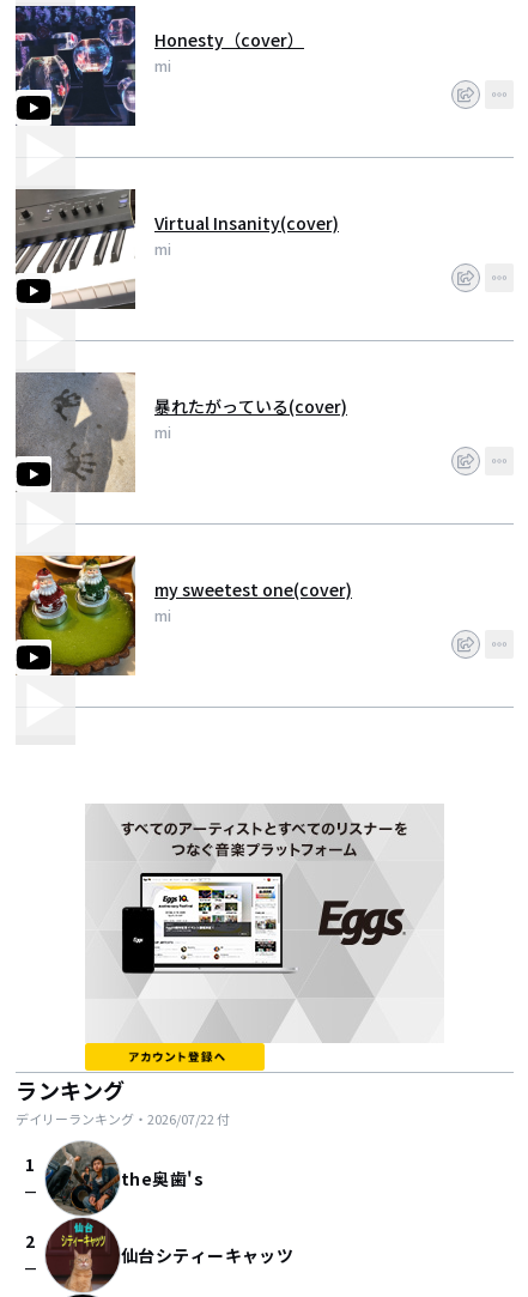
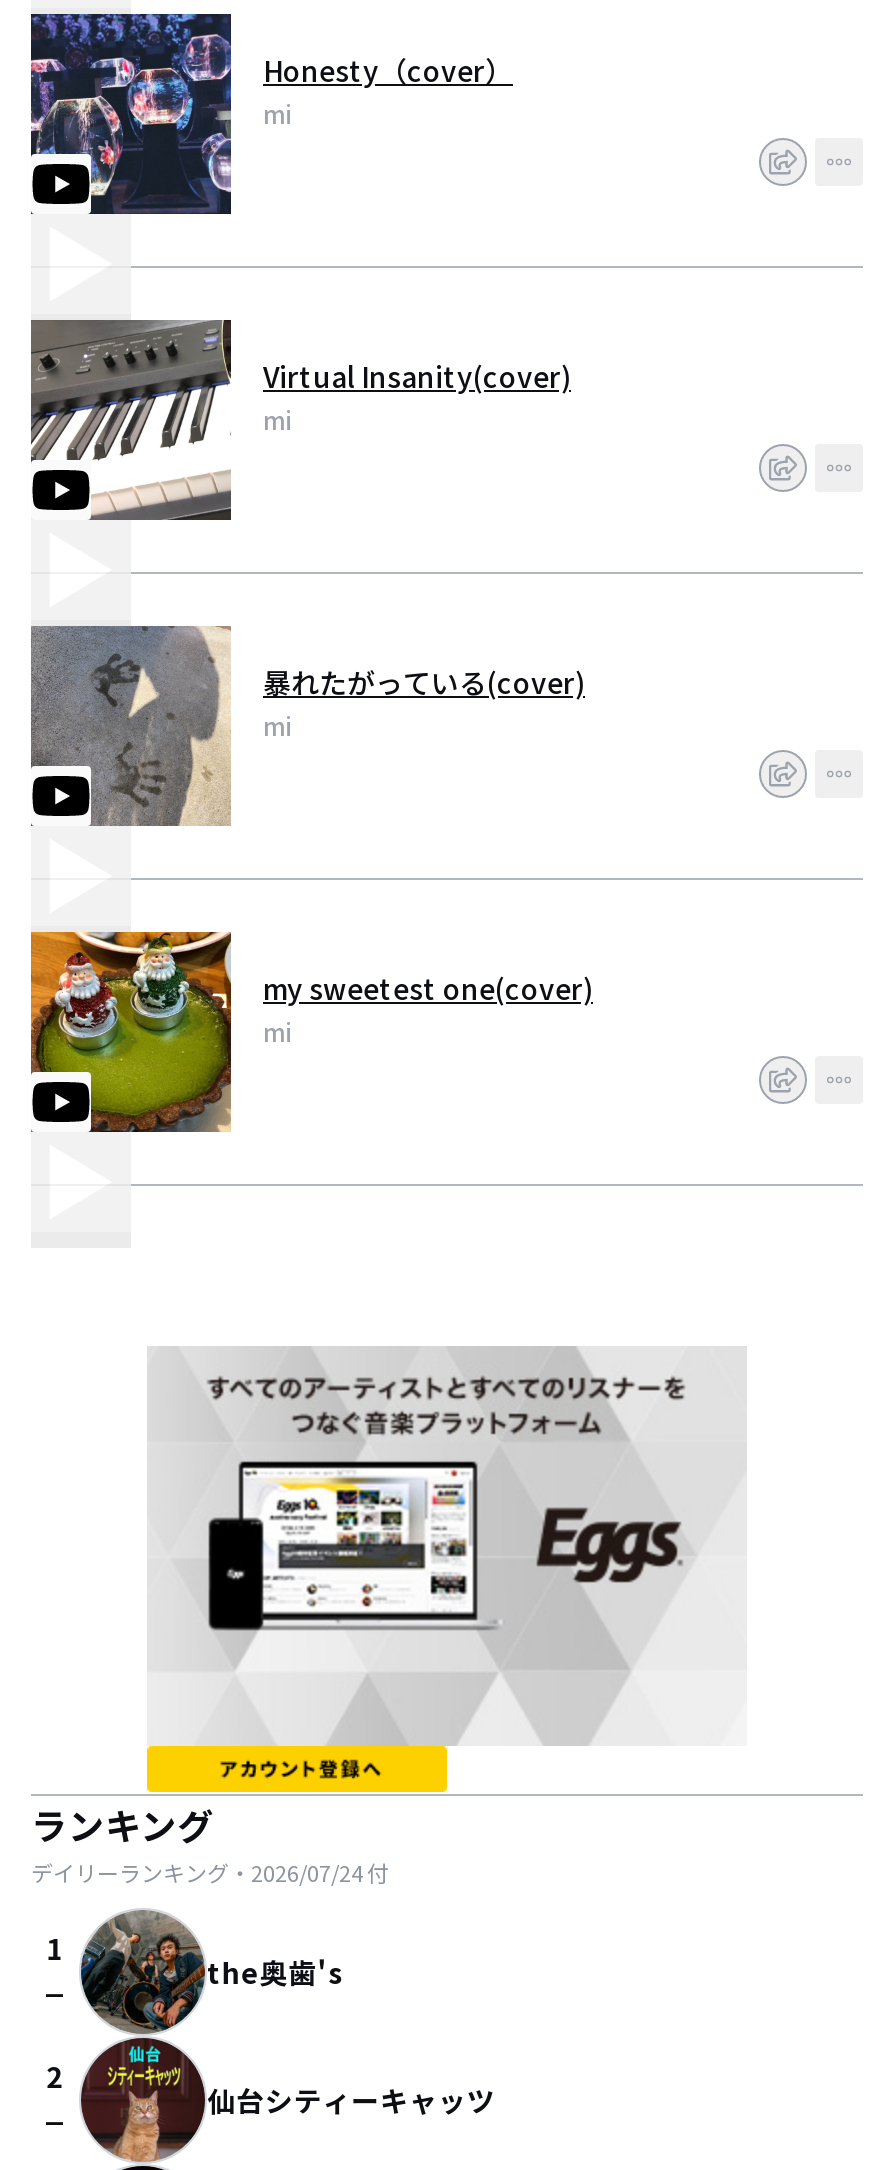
[16,1109,230,1128] デイリーランキング・2026/07/22付 -> [31,1856,389,1888] デイリーランキング・2026/07/24付

